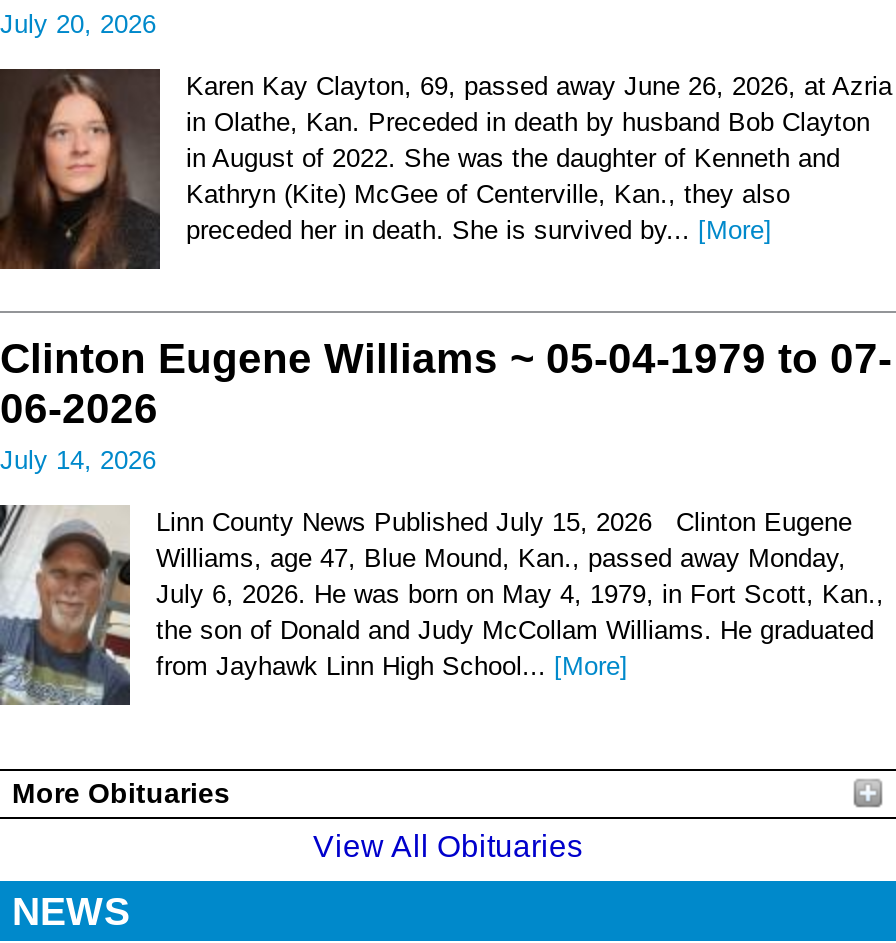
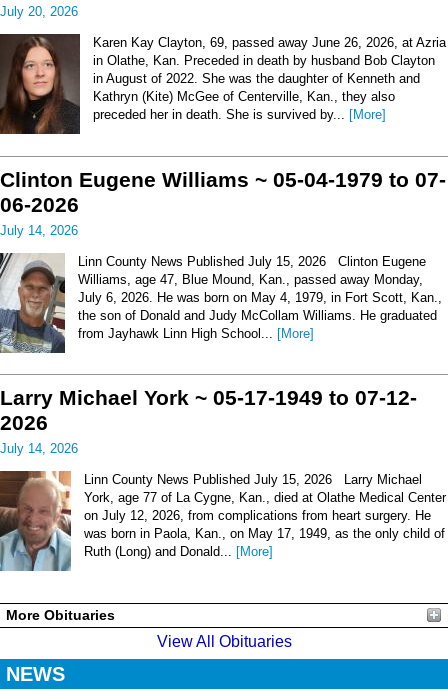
none -> [0,386,446,571] [image] | Larry Michael York ~ 05-17-1949 to 07-12- | 2026 | July 14, 2026 | Linn County News Published July 15, 2026 Larry Michael | York, age 77 of La Cygne, Kan., died at Olathe Medical Center | on July 12, 2026, from complications from heart surgery. He | was born in Paola, Kan., on May 17, 1949, as the only child of | Ruth (Long) and Donald... [More]

